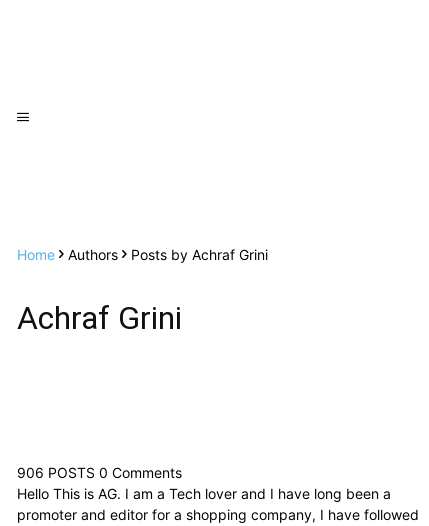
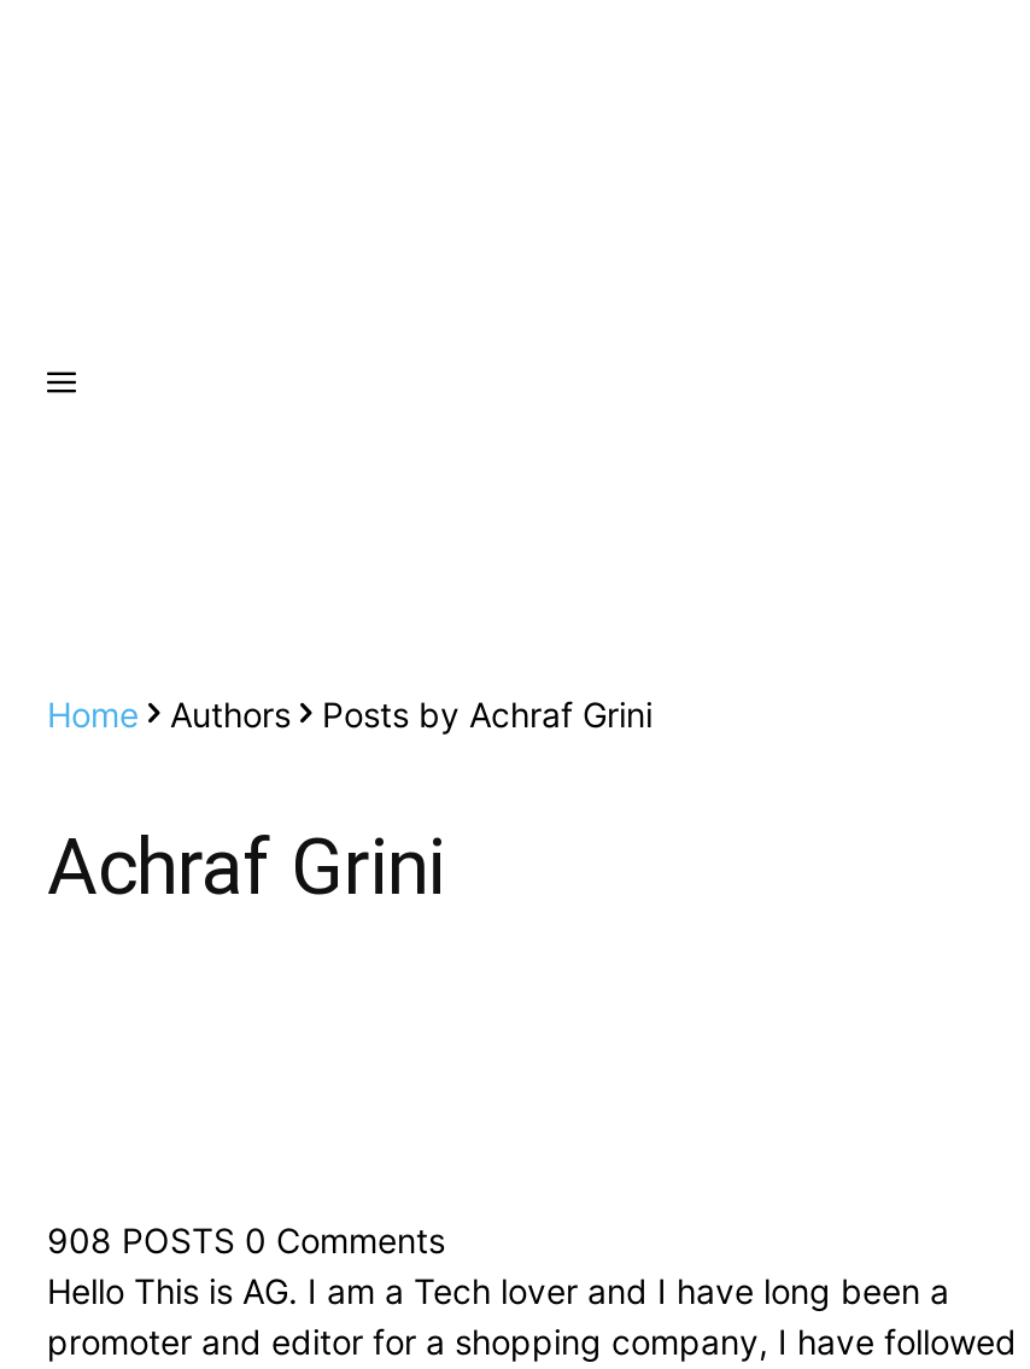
[17,464,182,481] 906 POSTS 0 Comments -> [47,1219,445,1260] 908 POSTS 0 Comments

